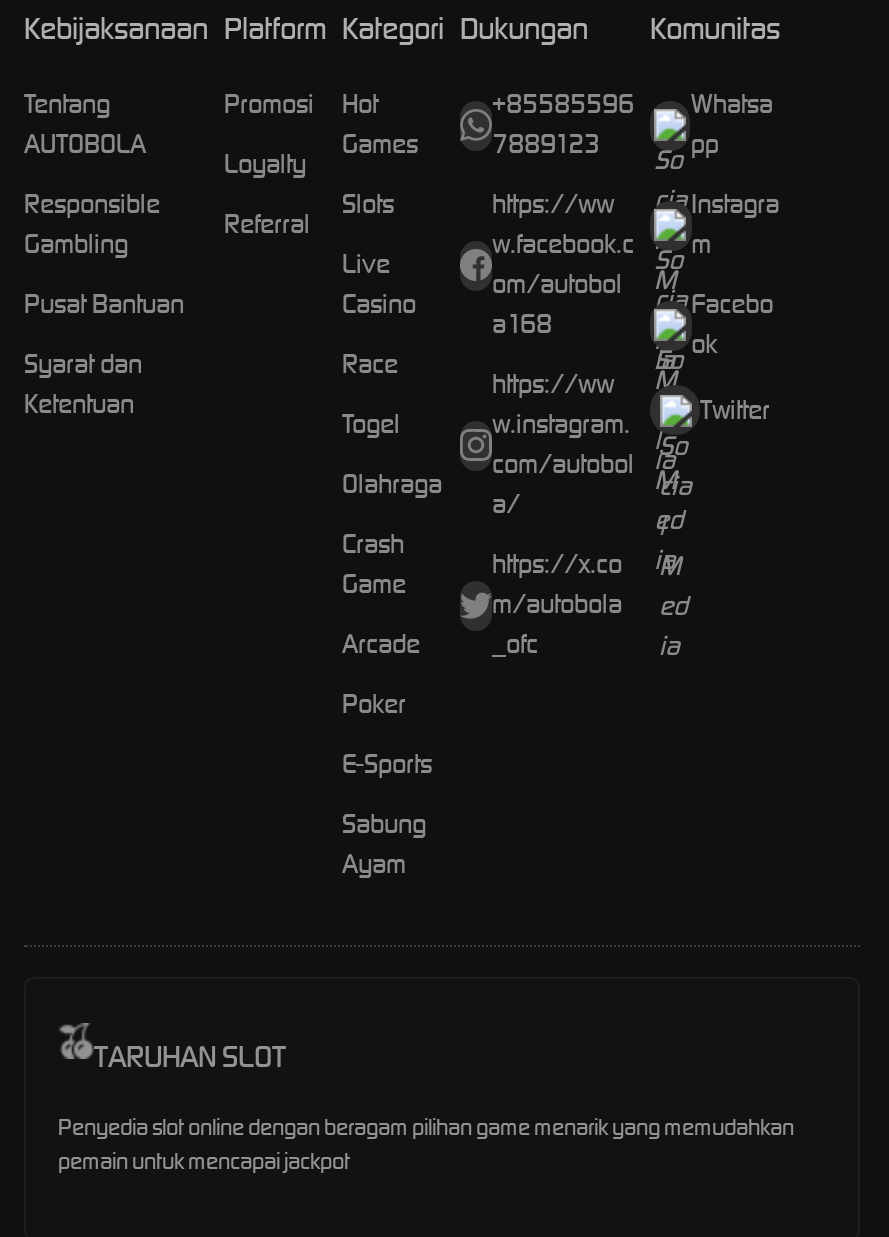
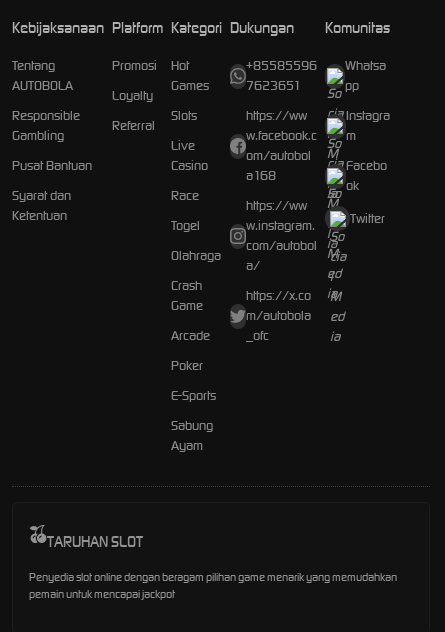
[492,128,600,162] 7889123 -> [246,77,301,94] 7623651

